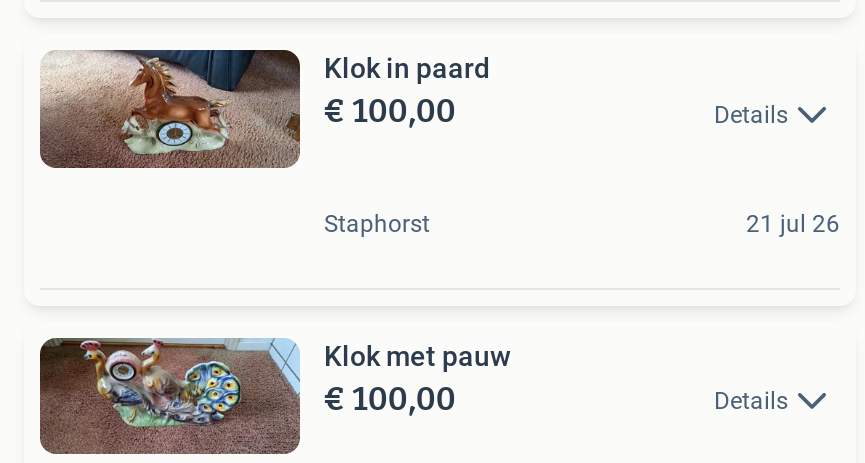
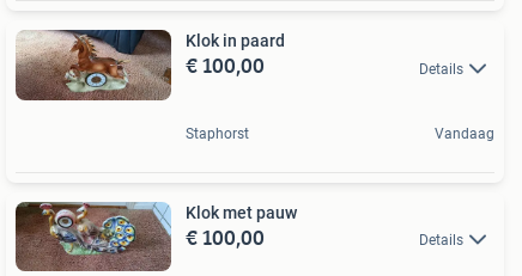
[746,209,840,237] 21 jul 26 -> [435,125,494,142] Vandaag

